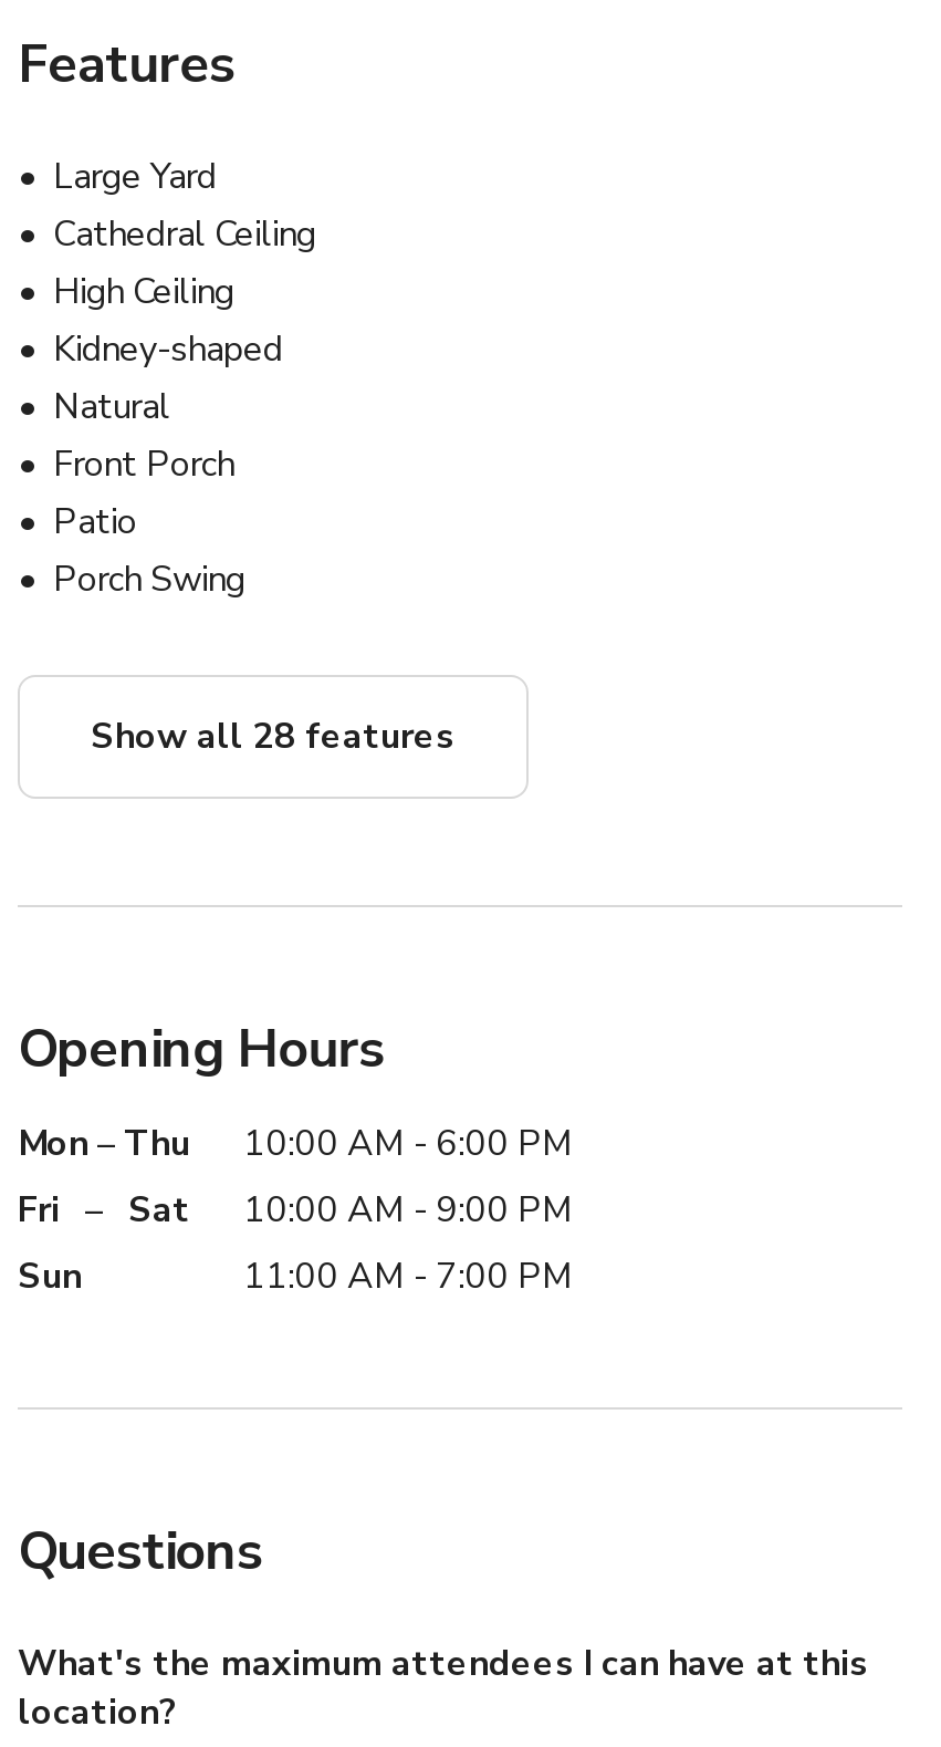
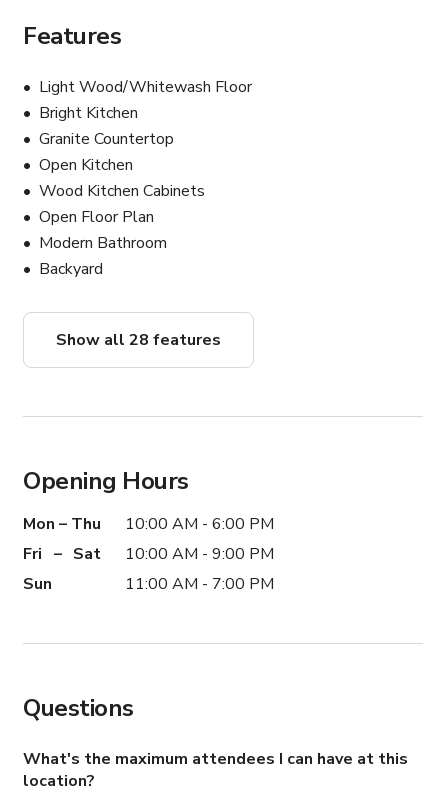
[53,153,316,604] Large Yard | Cathedral Ceiling | High Ceiling | Kidney-shaped | Natural | Front Porch | Patio | Porch Swing -> [39,76,252,280] Light Wood/Whitewash Floor | Bright Kitchen | Granite Countertop | Open Kitchen | Wood Kitchen Cabinets | Open Floor Plan | Modern Bathroom | Backyard

